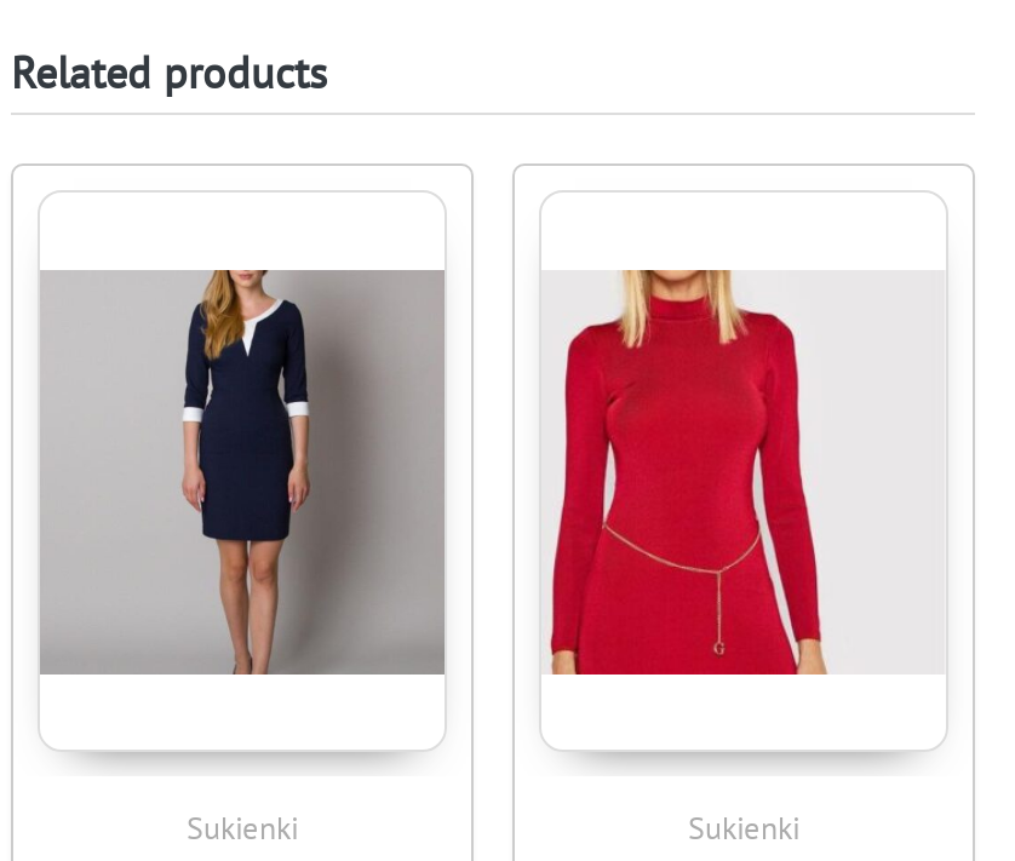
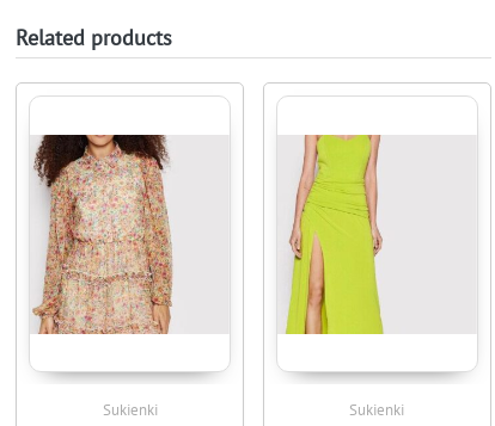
[40,268,445,675] [image] -> [31,134,230,334] [image]
[549,268,827,677] [image] -> [282,134,417,335] [image]

